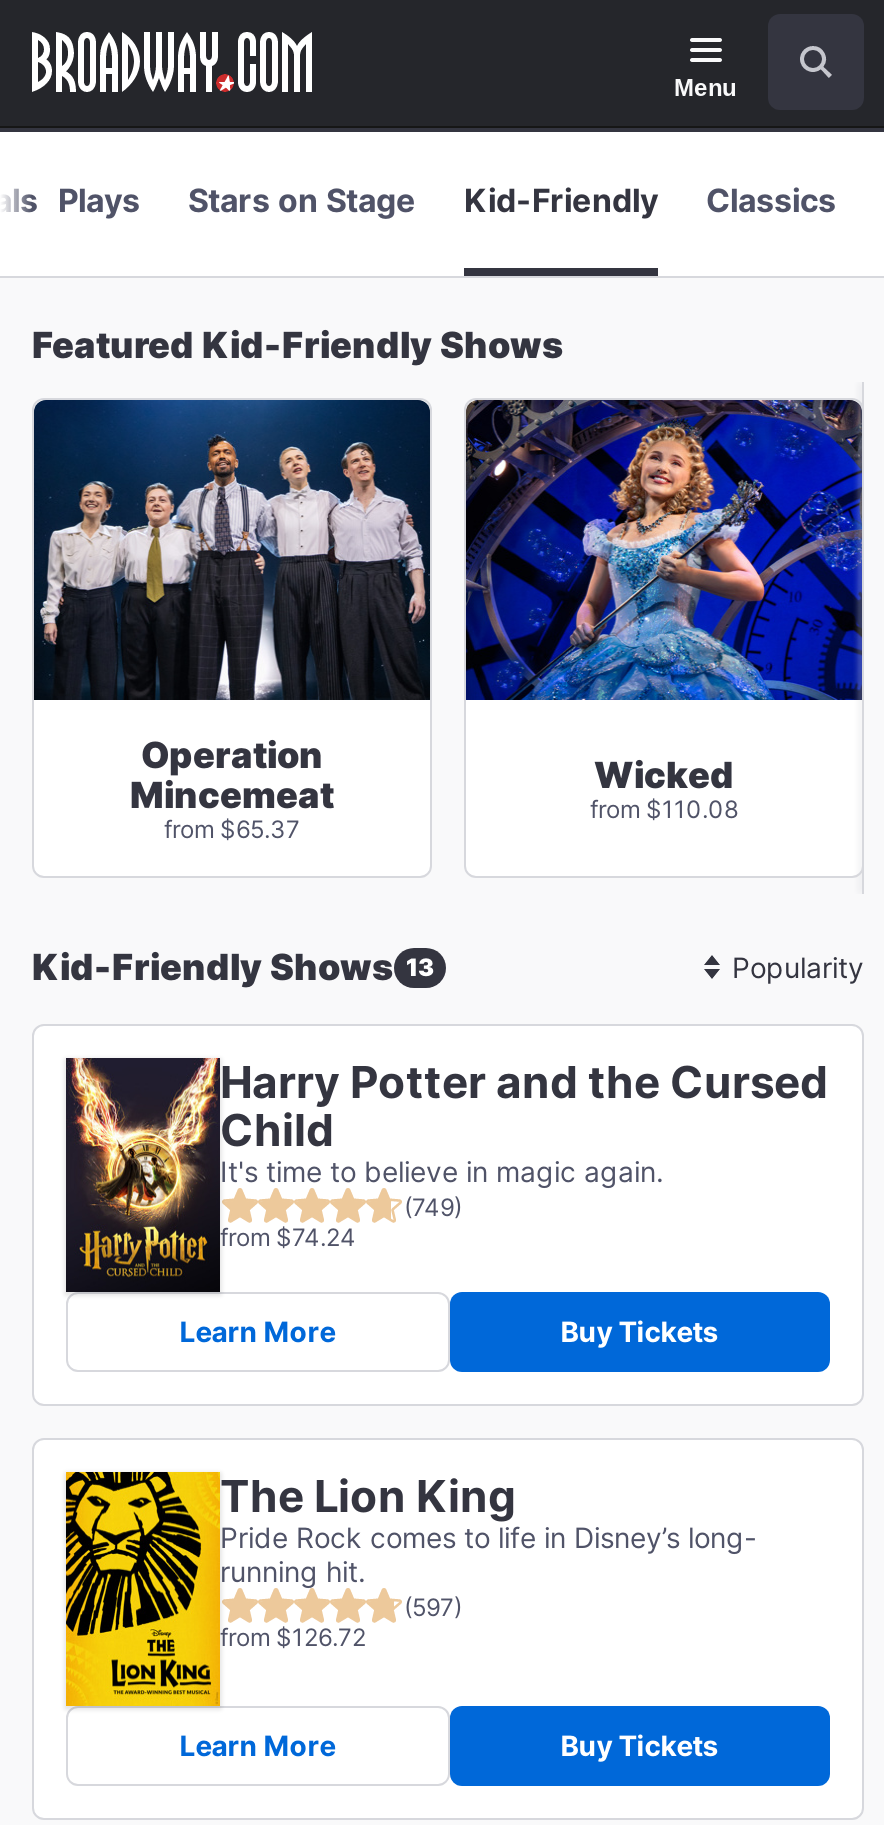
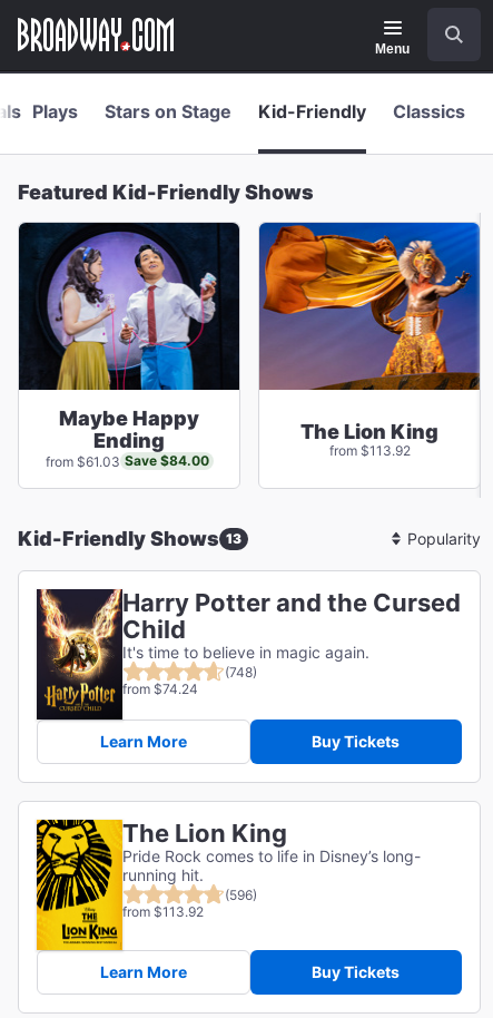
[36,398,426,843] [image] | Operation | Mincemeat | from $65.37 -> [19,222,238,469] [image] | Maybe Happy | Ending | from $61.03 Save $84.00
[464,398,864,823] [image] | Wicked | from $110.08 -> [258,222,481,458] [image] | The Lion King | from $113.92
[404,1191,462,1221] (749) -> [225,663,257,680] (748)
[404,1591,462,1621] (597) -> [225,886,257,903] (596)
[220,1622,366,1652] from $126.72 -> [122,903,204,920] from $113.92

